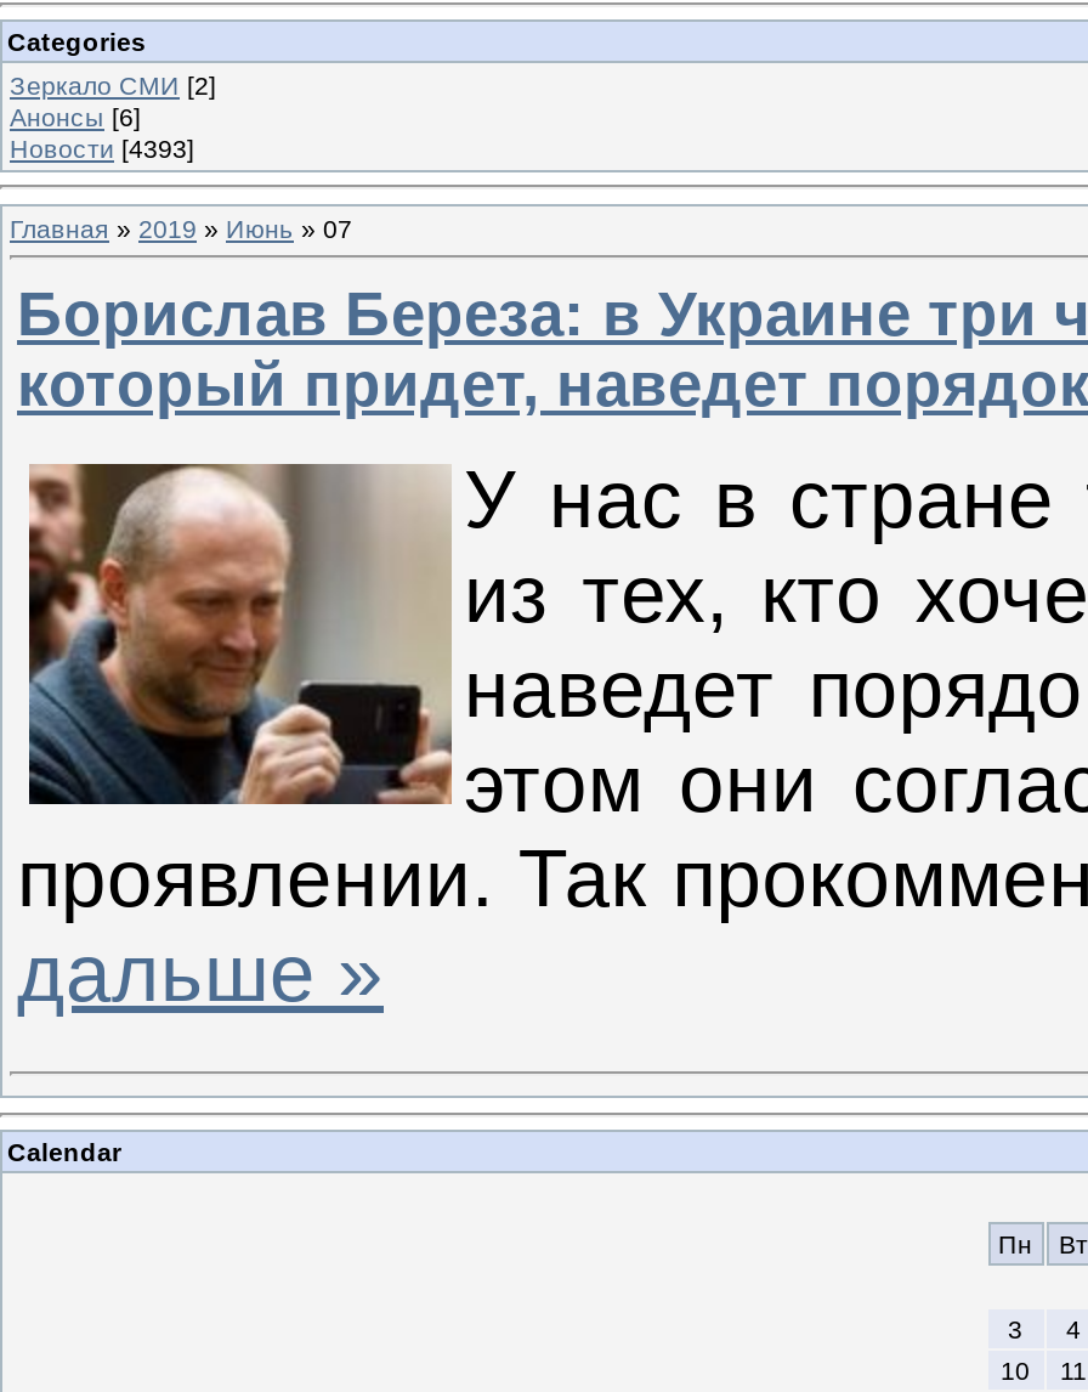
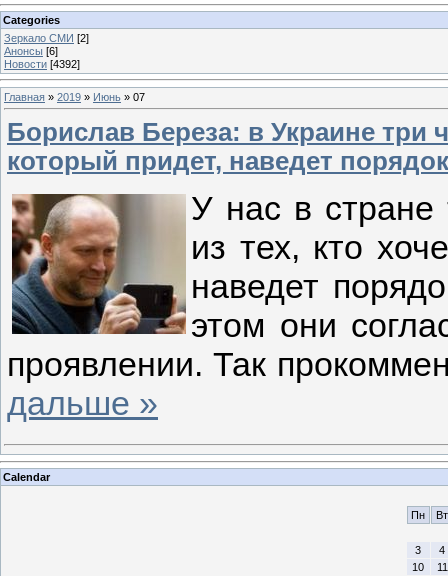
[10,134,194,163] Новости [4393] -> [4,58,80,70] Новости [4392]

